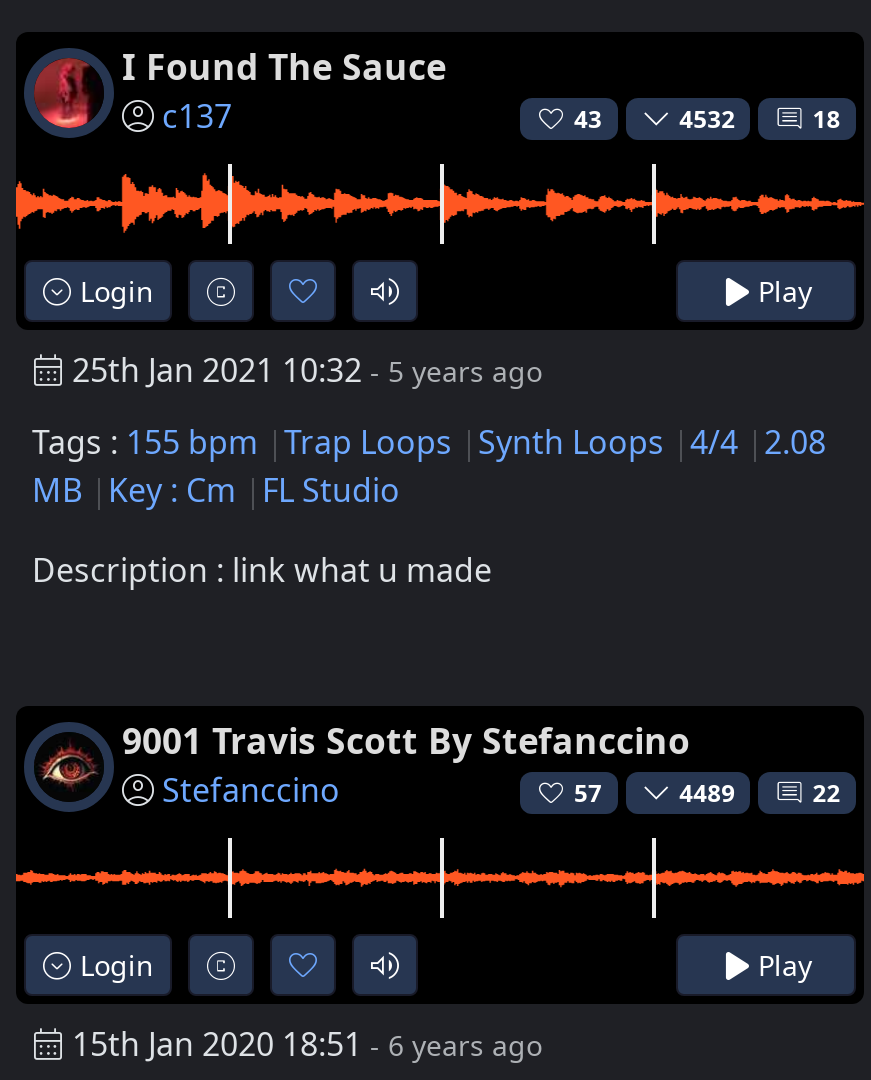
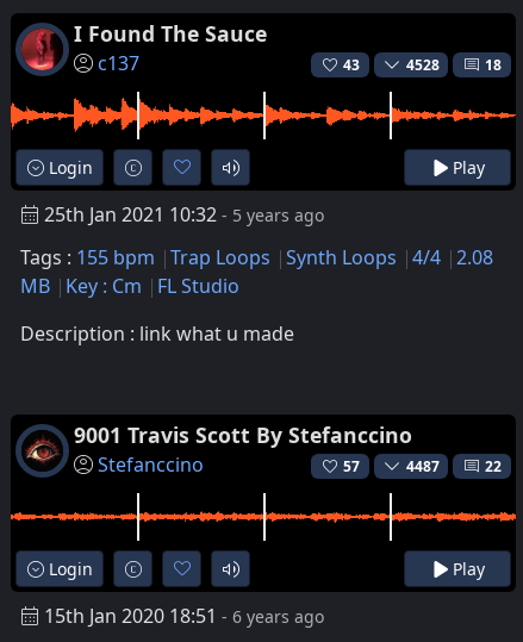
[679,102,735,136] 4532 -> [406,55,439,75] 4528
[679,776,735,810] 4489 -> [406,456,439,477] 4487

